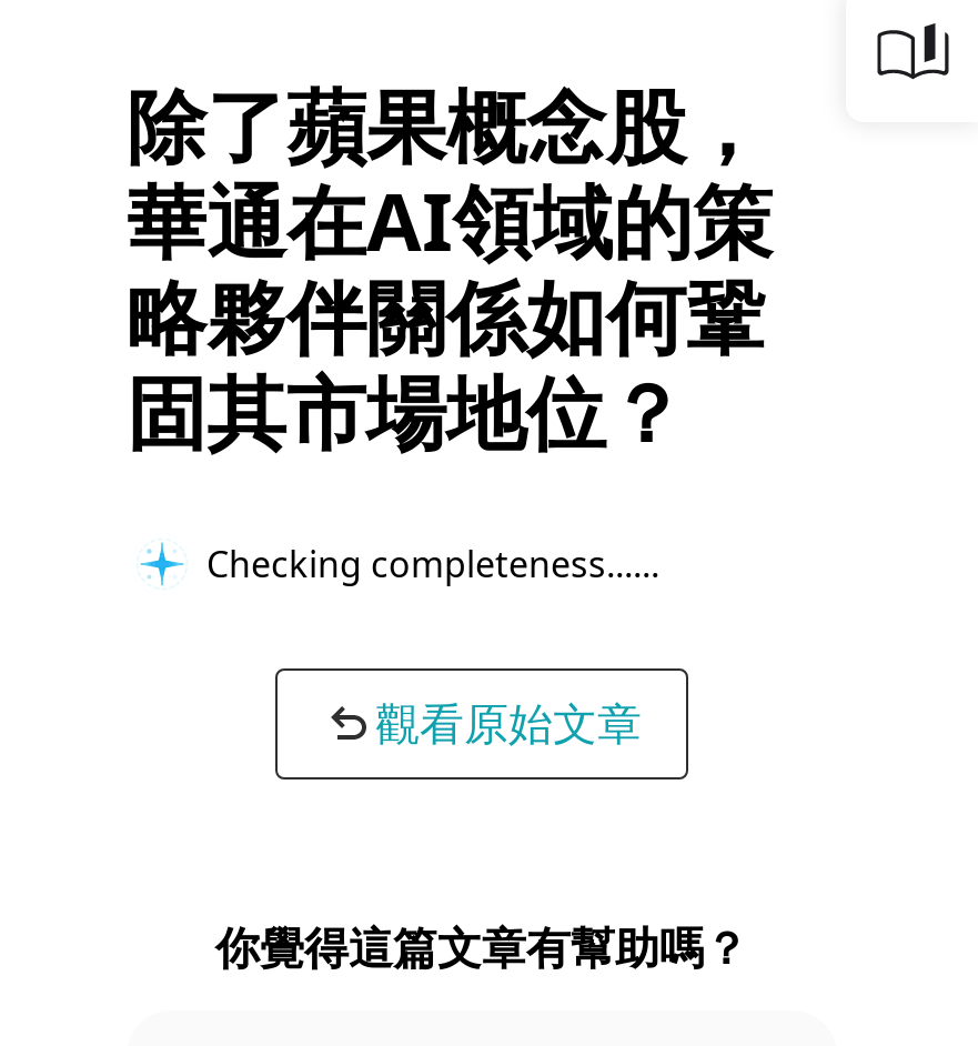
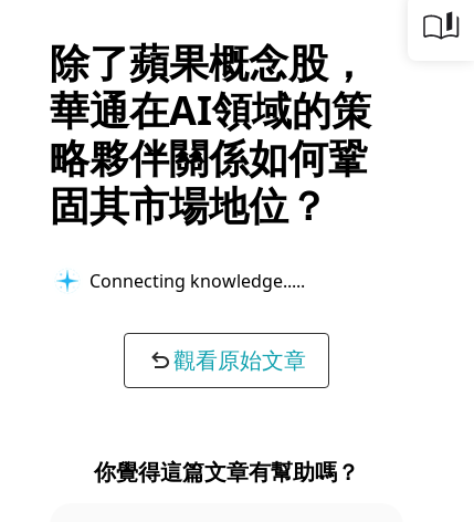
[206,539,633,587] Checking completeness... -> [89,268,296,293] Connecting knowledge...

